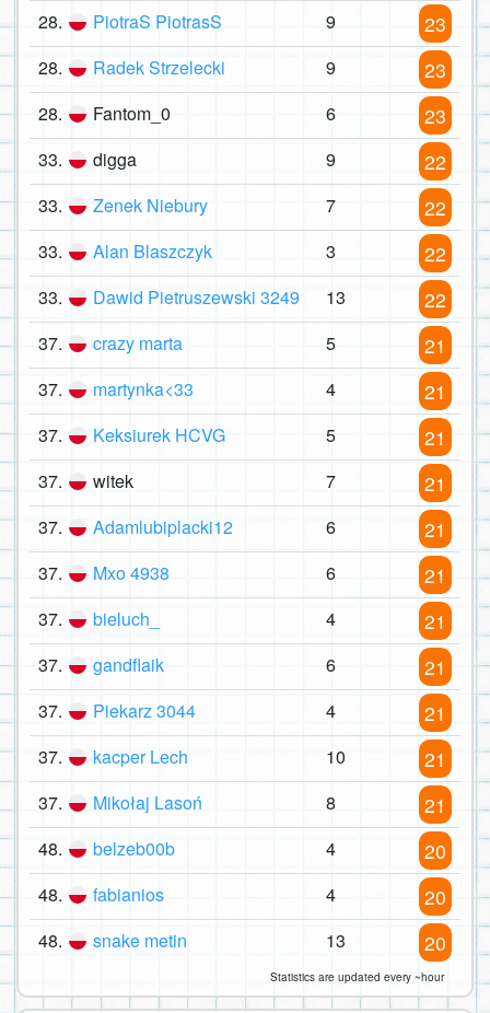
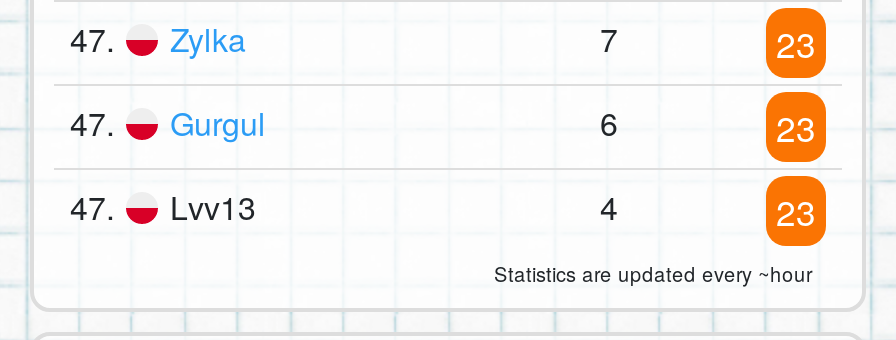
[38,9,336,34] 28. | PiotraS PiotrasS | 9 -> [70,17,618,63] 47. | Zylka | 7
[38,55,446,126] 28. | Radek Strzelecki | 9 | 23 | 28. | Fantom_0 -> [70,101,266,147] 47. | Gurgul
[38,147,446,402] 33. | digga | 9 | 22 | 33. | Zenek Niebury | 7 | 22 | 33. | Alan Blaszczyk | 3 | 22 | 33. | Dawid Pietruszewski 3249 | 13 | 22 | 37. | crazy marta | 5 | 21 | 37. | martynka<33 -> [70,185,256,231] 47. | Lvv13
[38,378,446,957] 21 | 37. | Keksiurek HCVG | 5 | 21 | 37. | witek | 7 | 21 | 37. | Adamlubiplacki12 | 6 | 21 | 37. | Mxo 4938 | 6 | 21 | 37. | bieluch_ | 4 | 21 | 37. | gandflaik | 6 | 21 | 37. | Piekarz 3044 | 4 | 21 | 37. | kacper Lech | 10 | 21 | 37. | Mikołaj Lasoń | 8 | 21 | 48. | belzeb00b | 4 | 20 | 48. | fabianios | 4 | 20 | 48. | snake metin | 13 | 20 -> [776,187,816,237] 23

